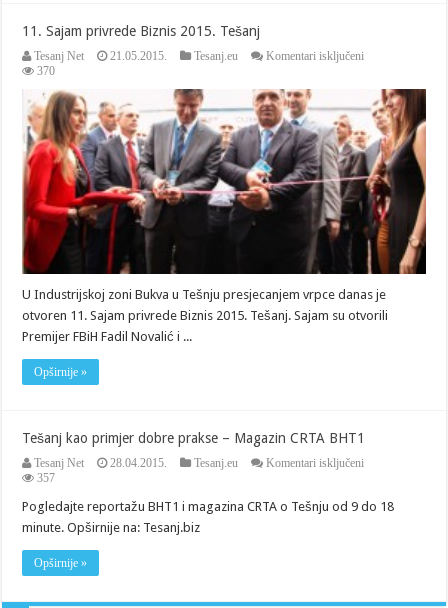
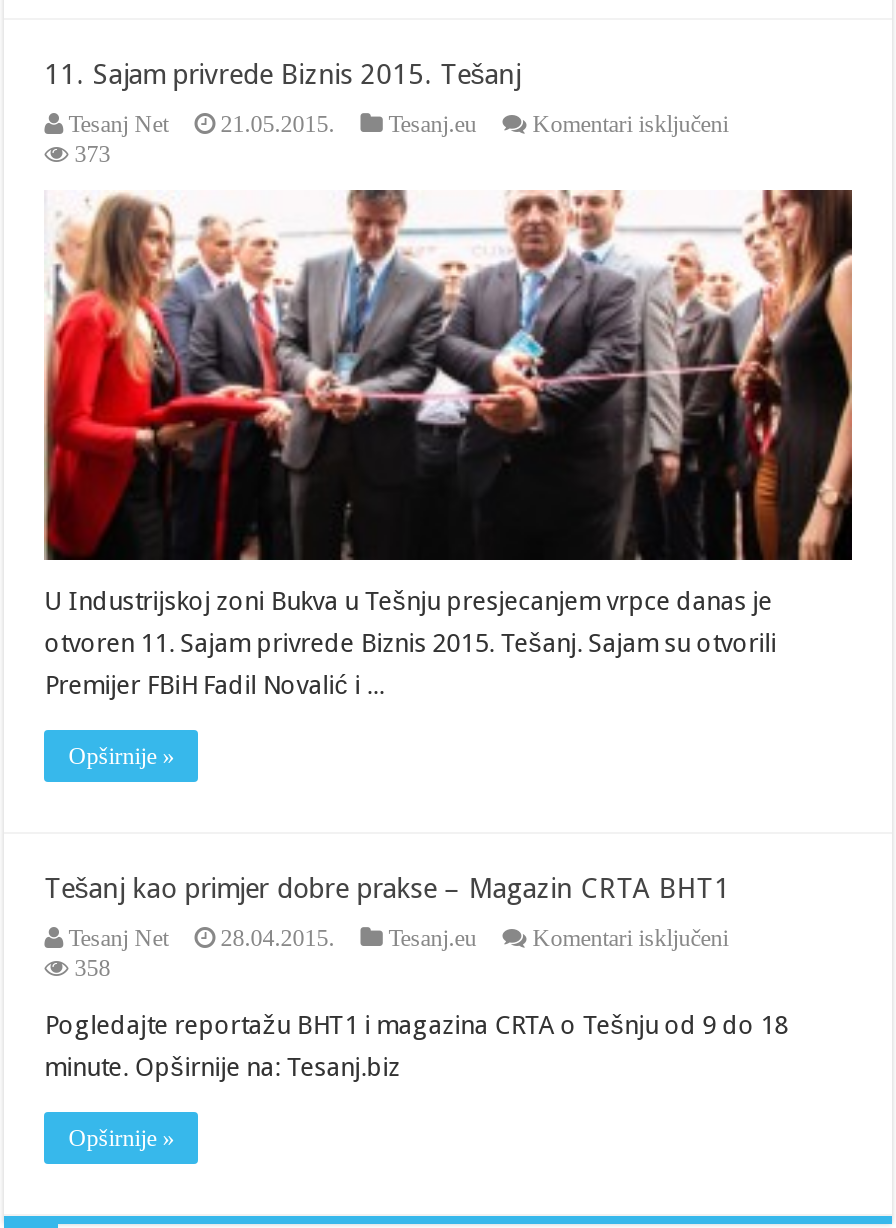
[37,64,55,78] 370 -> [74,140,110,168] 373
[37,471,55,485] 357 -> [74,954,110,982] 358

